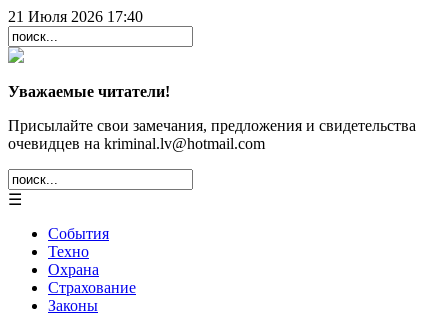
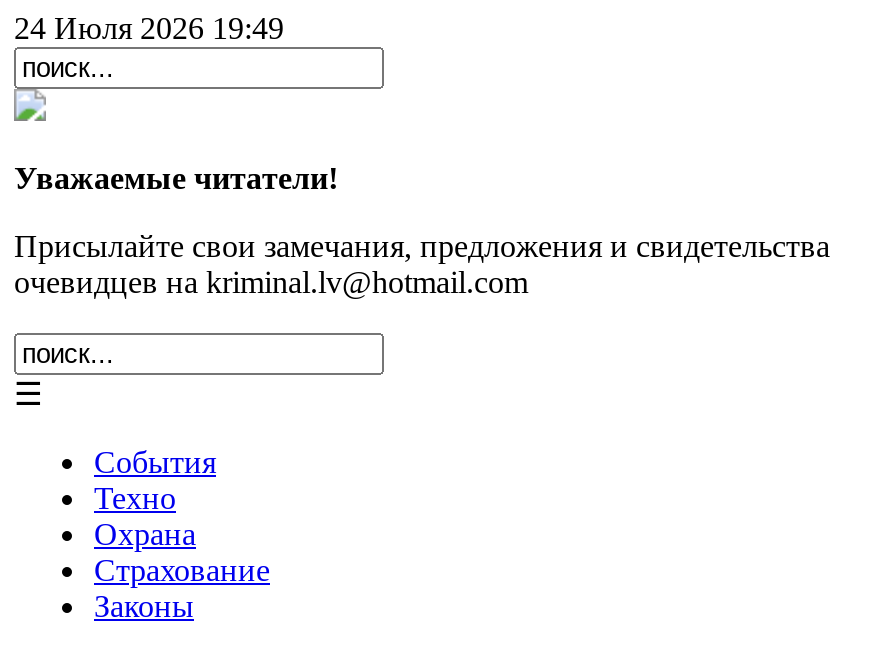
[8,8,143,25] 21 Июля 2026 17:40 -> [14,11,284,45] 24 Июля 2026 19:49

